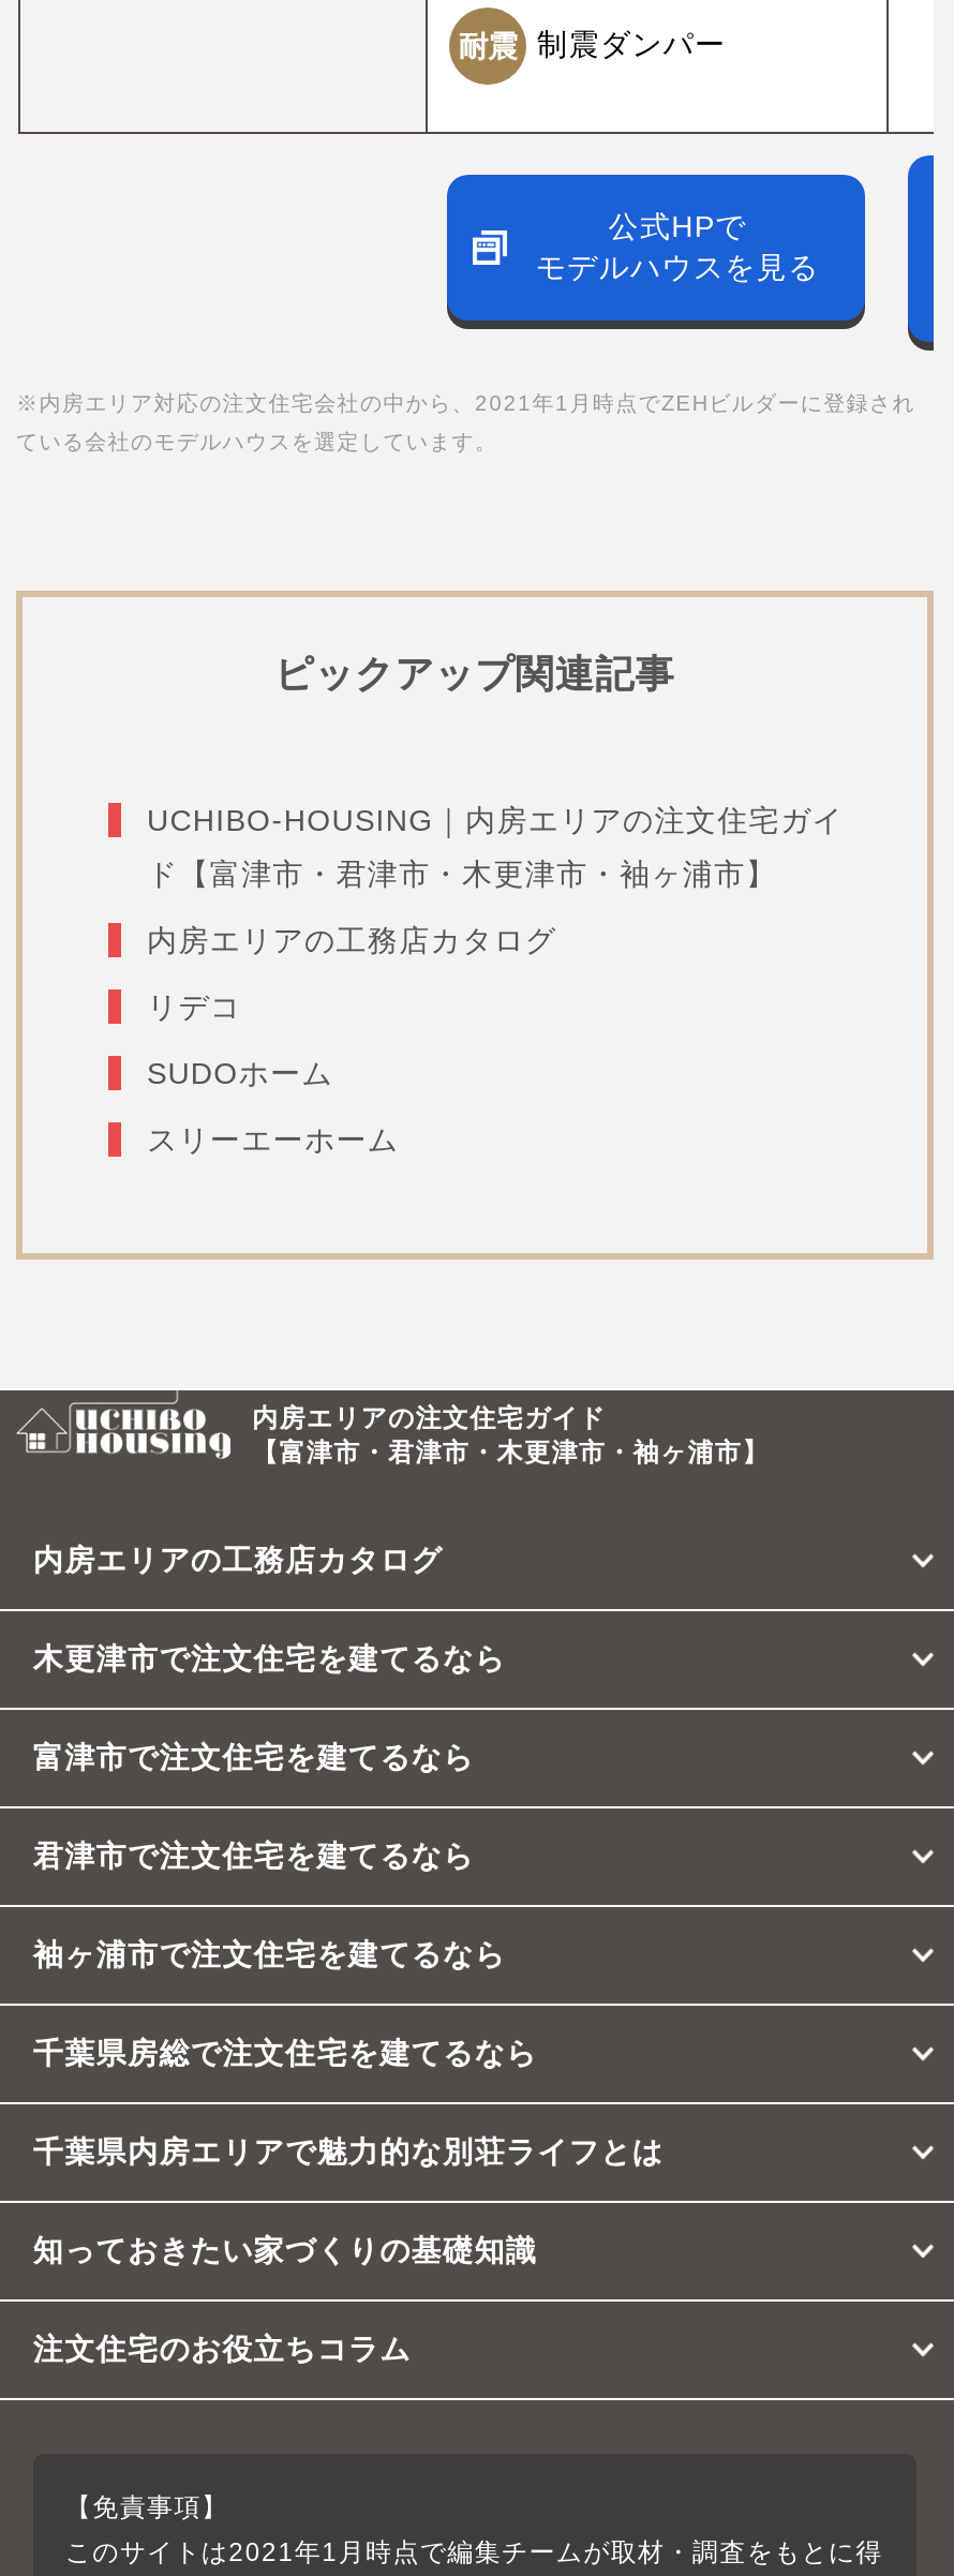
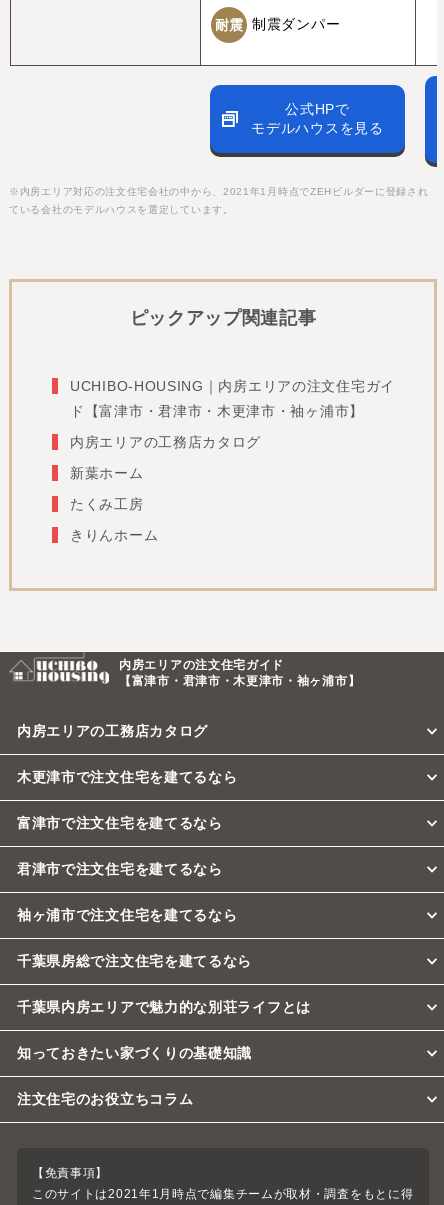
[147,988,241,1023] リデコ -> [70,464,143,480] 新葉ホーム
[147,1055,333,1089] SUDOホーム -> [70,495,143,511] たくみ工房
[147,1121,399,1156] スリーエーホーム -> [70,526,158,542] きりんホーム

